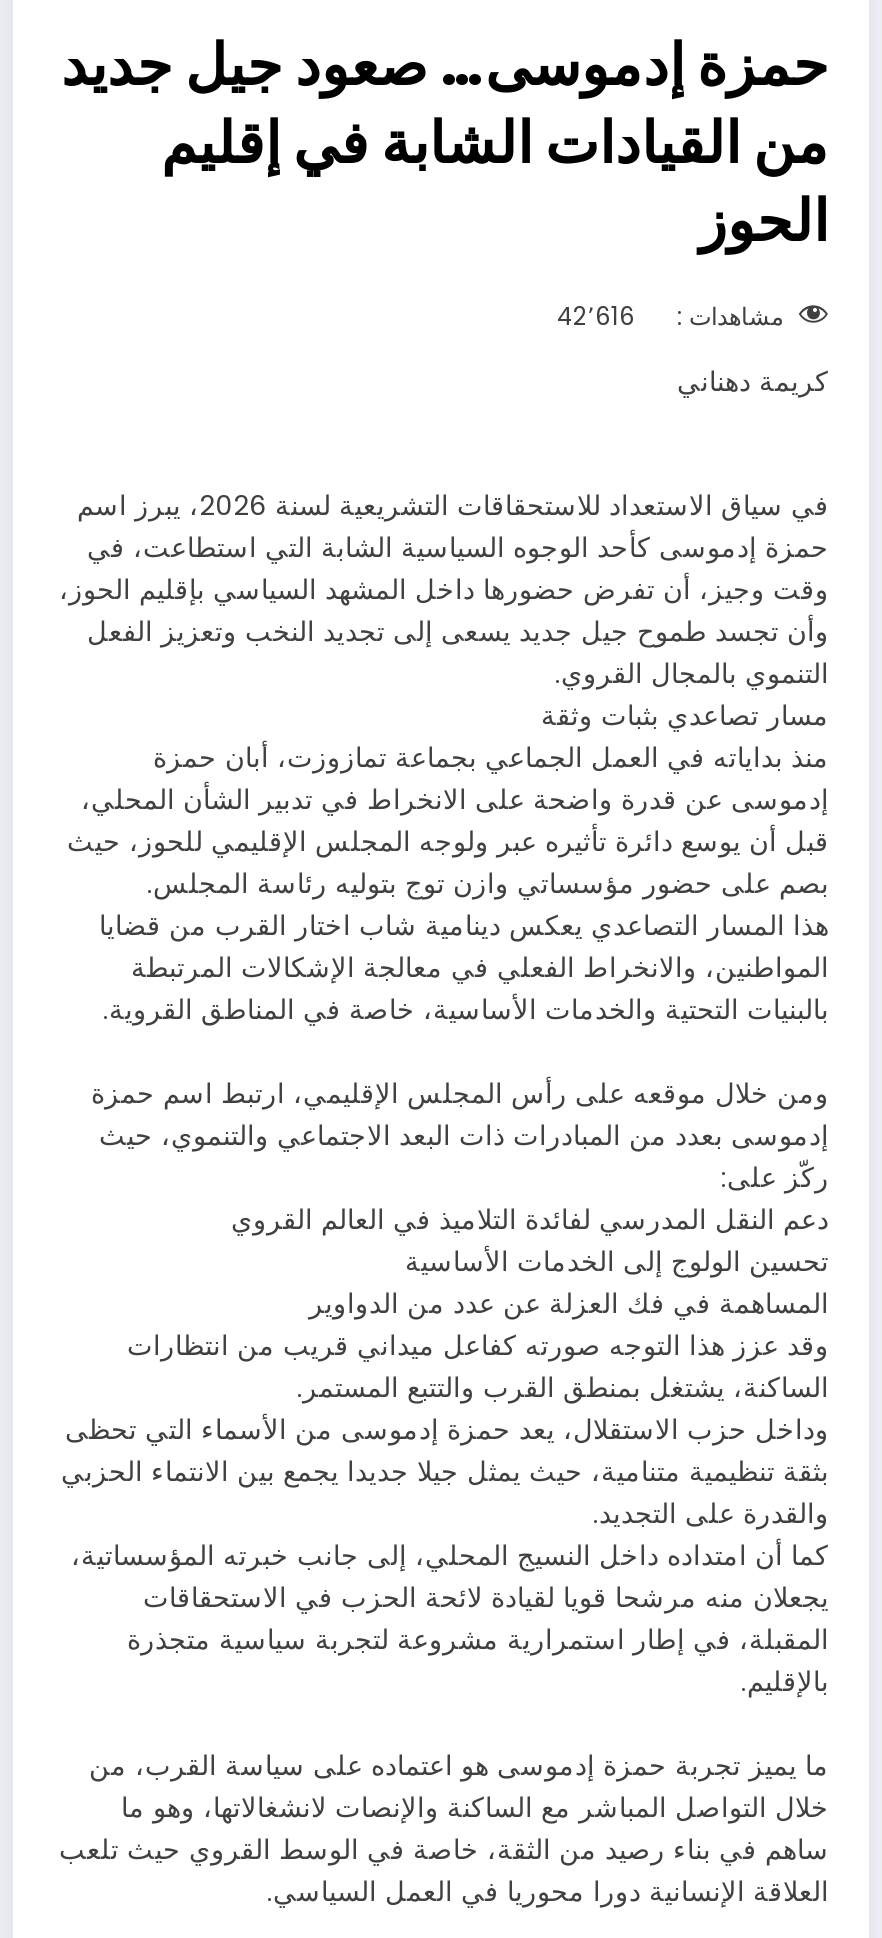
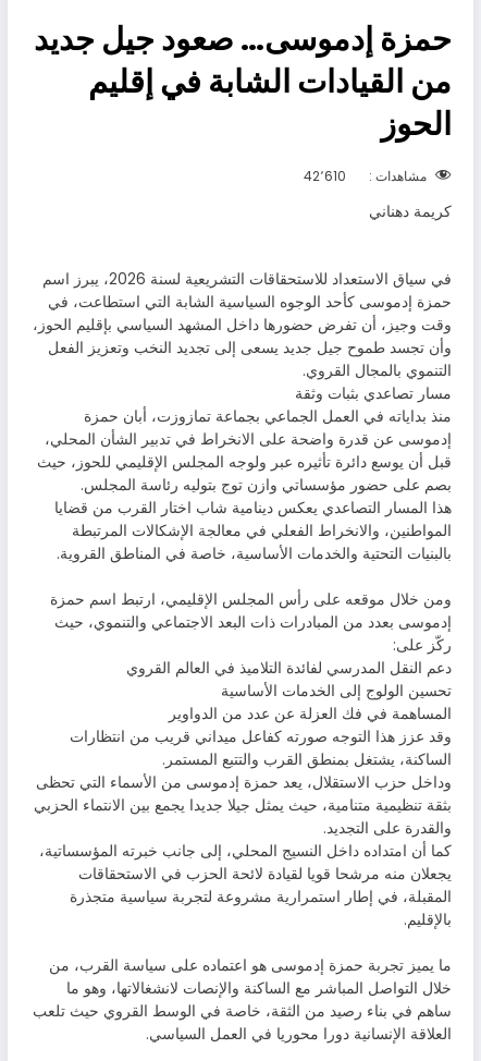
[557,298,783,332] مشاهدات : 42٬616 -> [304,166,427,185] مشاهدات : 42٬610

